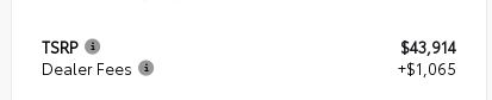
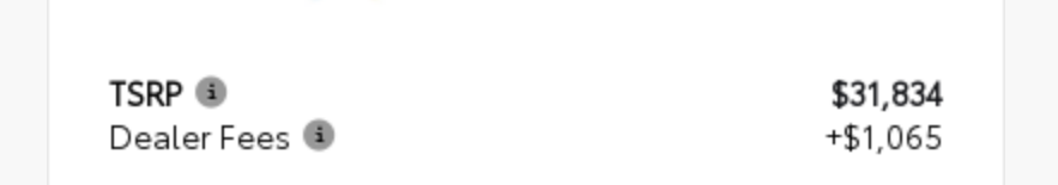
[400,35,456,57] $43,914 -> [830,71,943,114] $31,834

